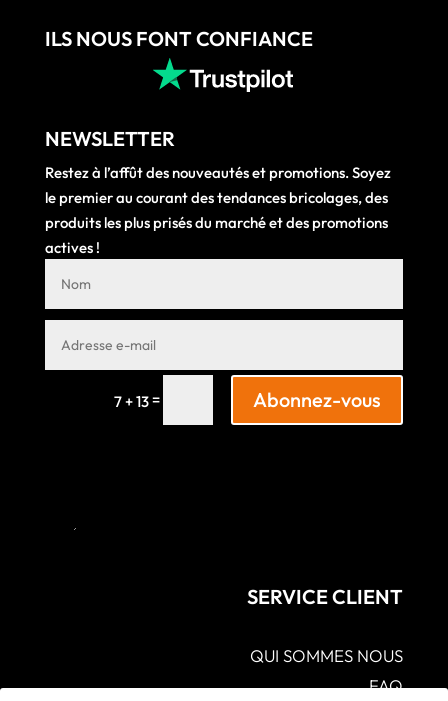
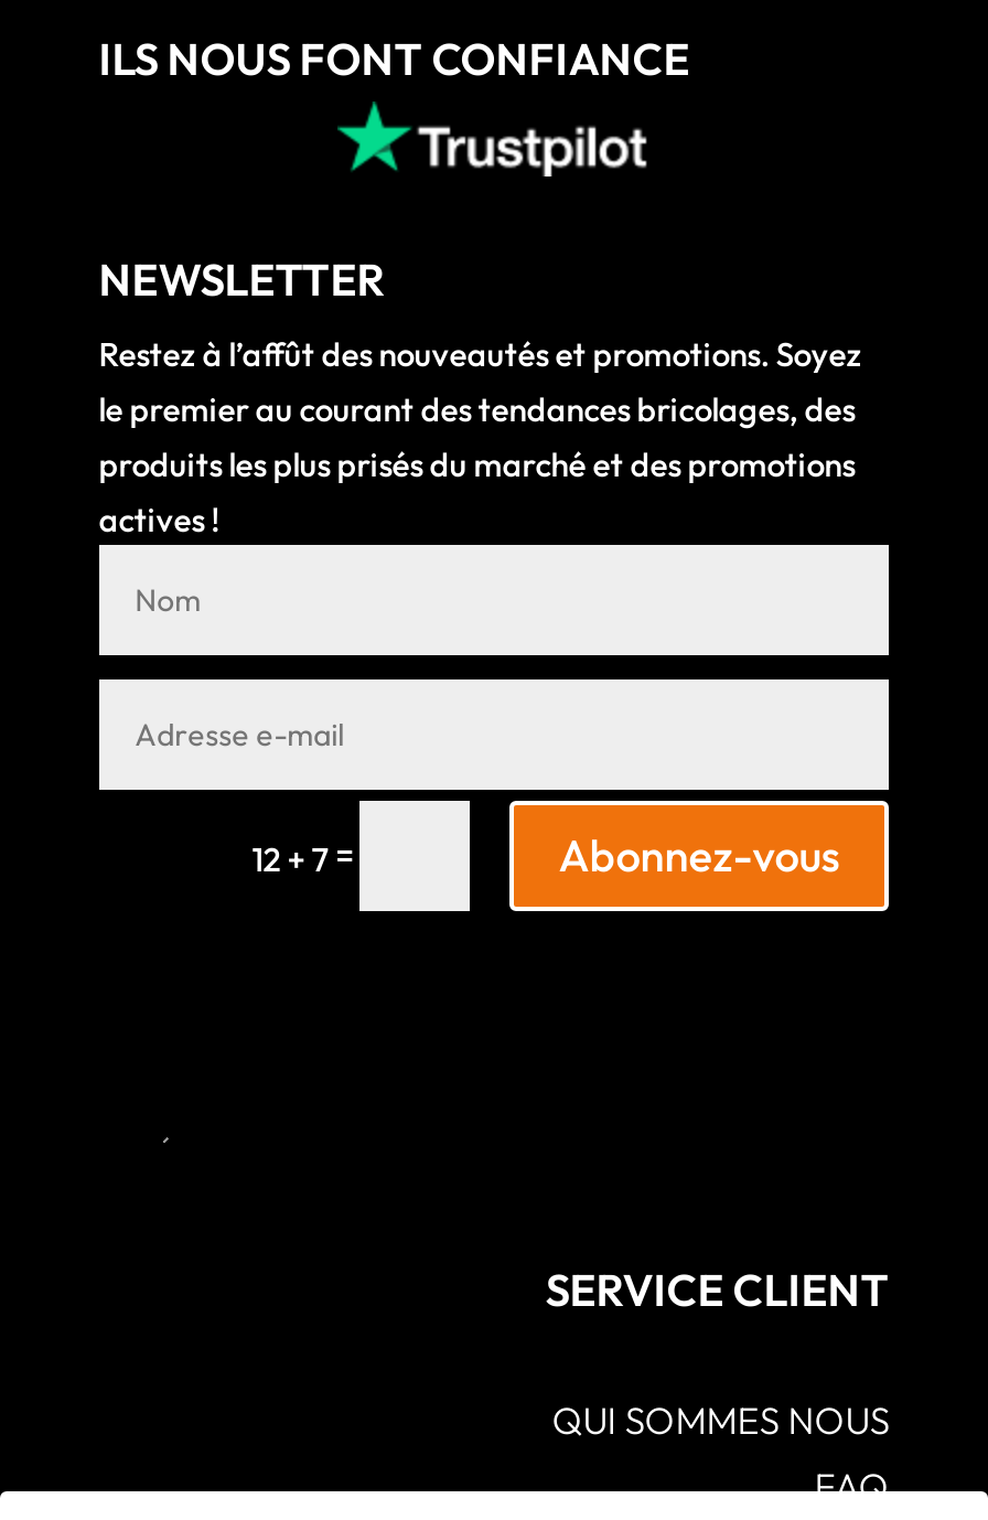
[114,390,163,411] 7 + 13 = -> [252,835,360,881] 12 + 7 =

